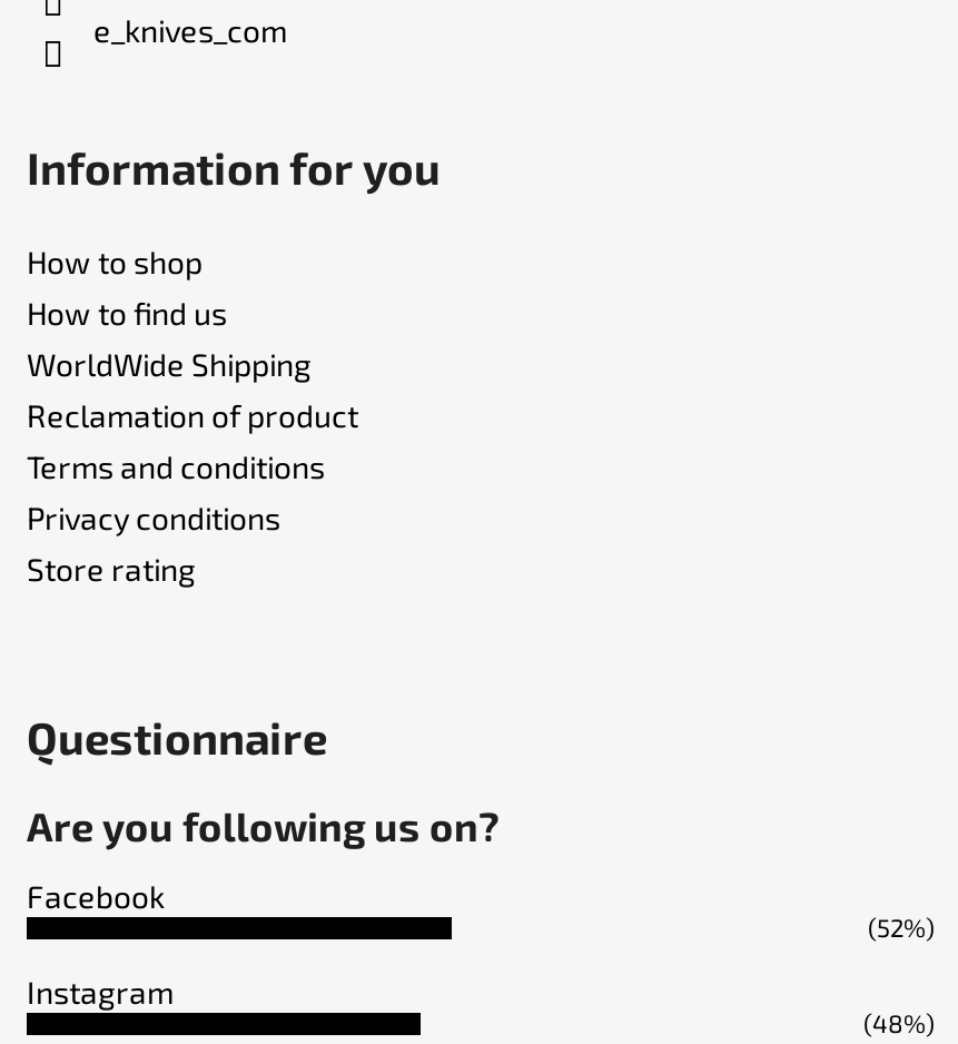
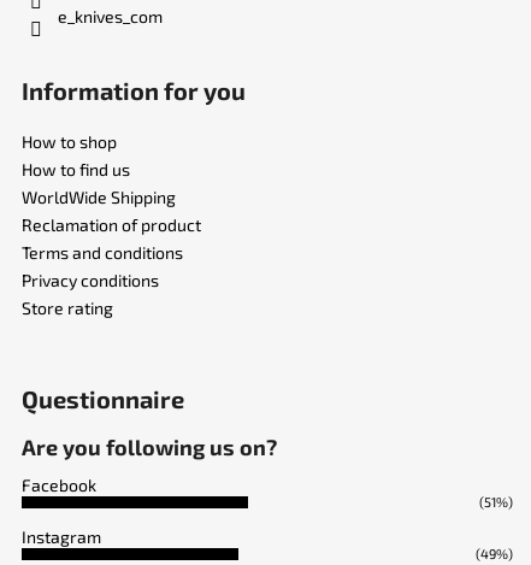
[868,912,935,940] (52%) -> [479,493,513,509] (51%)
[863,1007,935,1036] (48%) -> [476,545,513,561] (49%)

